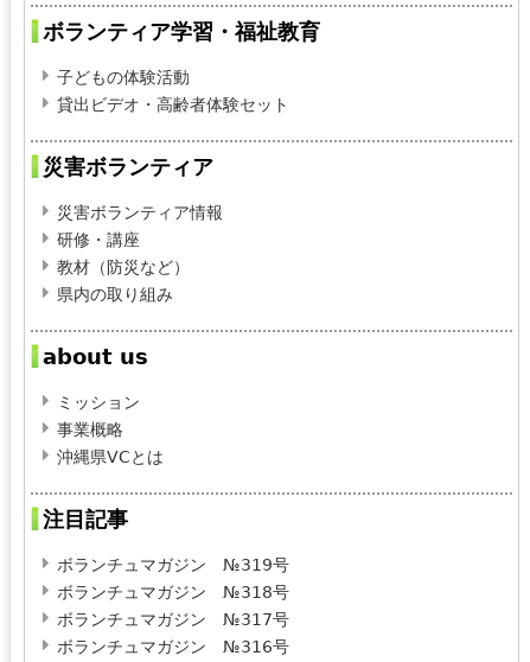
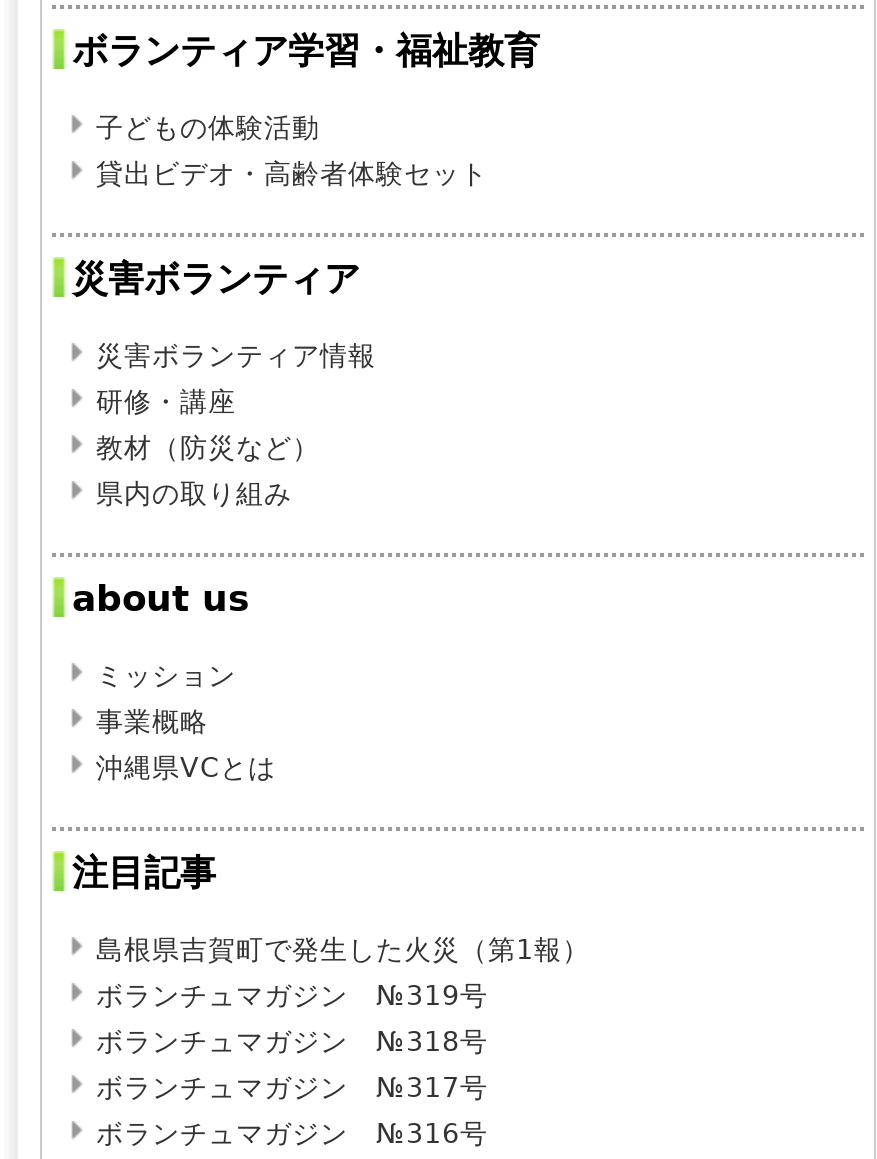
none -> [96,933,590,965] 島根県吉賀町で発生した火災（第1報）

